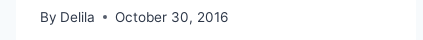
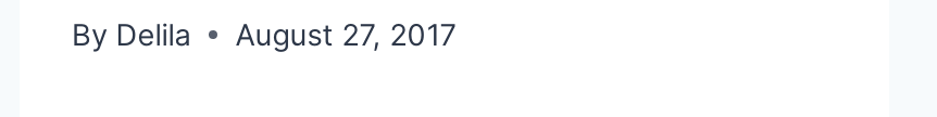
[40,9,228,25] By Delila October 30, 2016 -> [72,17,457,52] By Delila August 27, 2017

